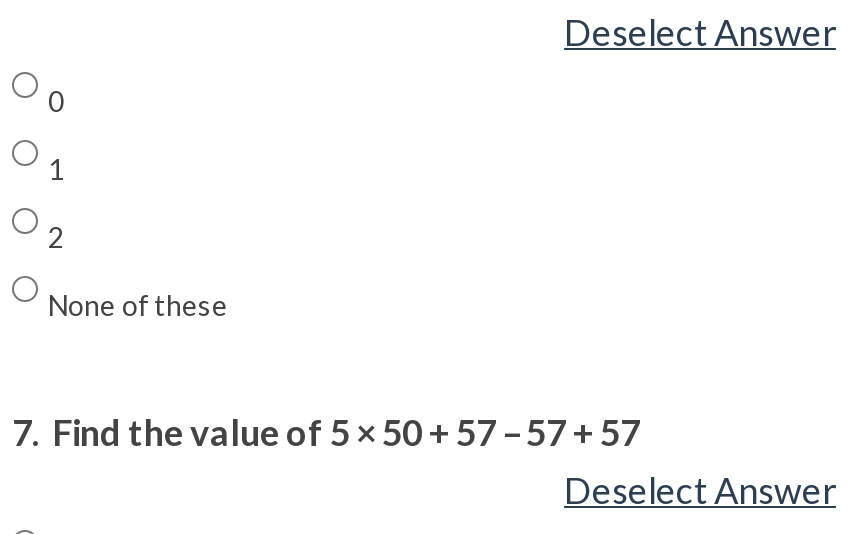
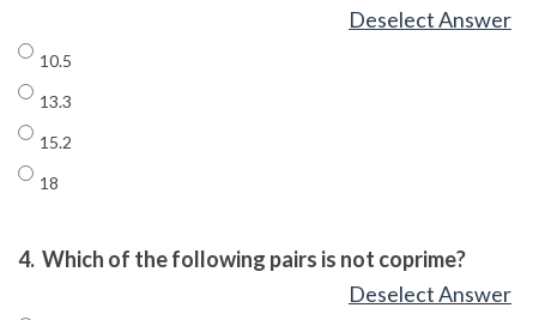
[48,84,64,118] 0 -> [40,50,72,71] 10.5
[48,152,64,186] 1 -> [40,91,72,111] 13.3
[48,220,64,254] 2 -> [40,132,72,152] 15.2
[48,288,228,322] None of these -> [40,173,59,193] 18
[12,410,640,454] 7. Find the value of 5 × 50 + 57 – 57 + 57 -> [18,246,466,272] 4. Which of the following pairs is not coprime?

